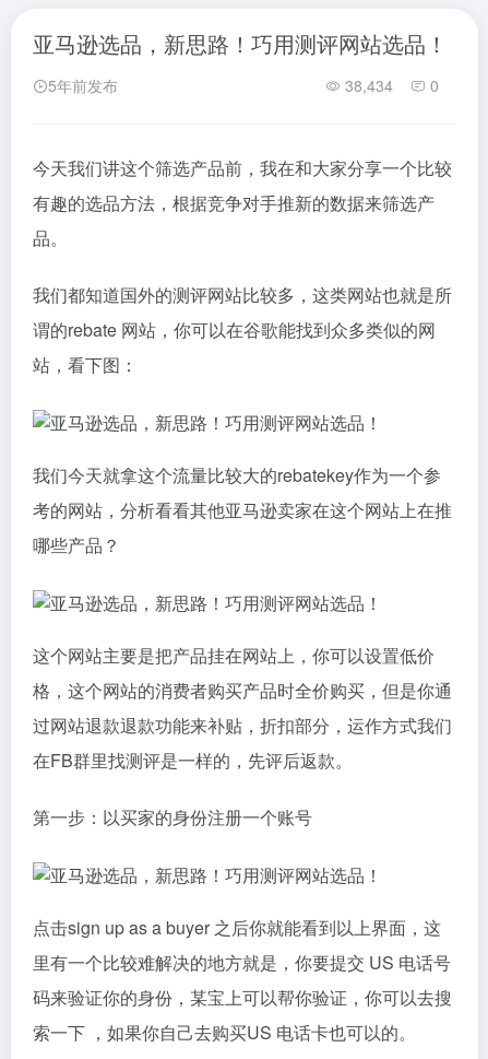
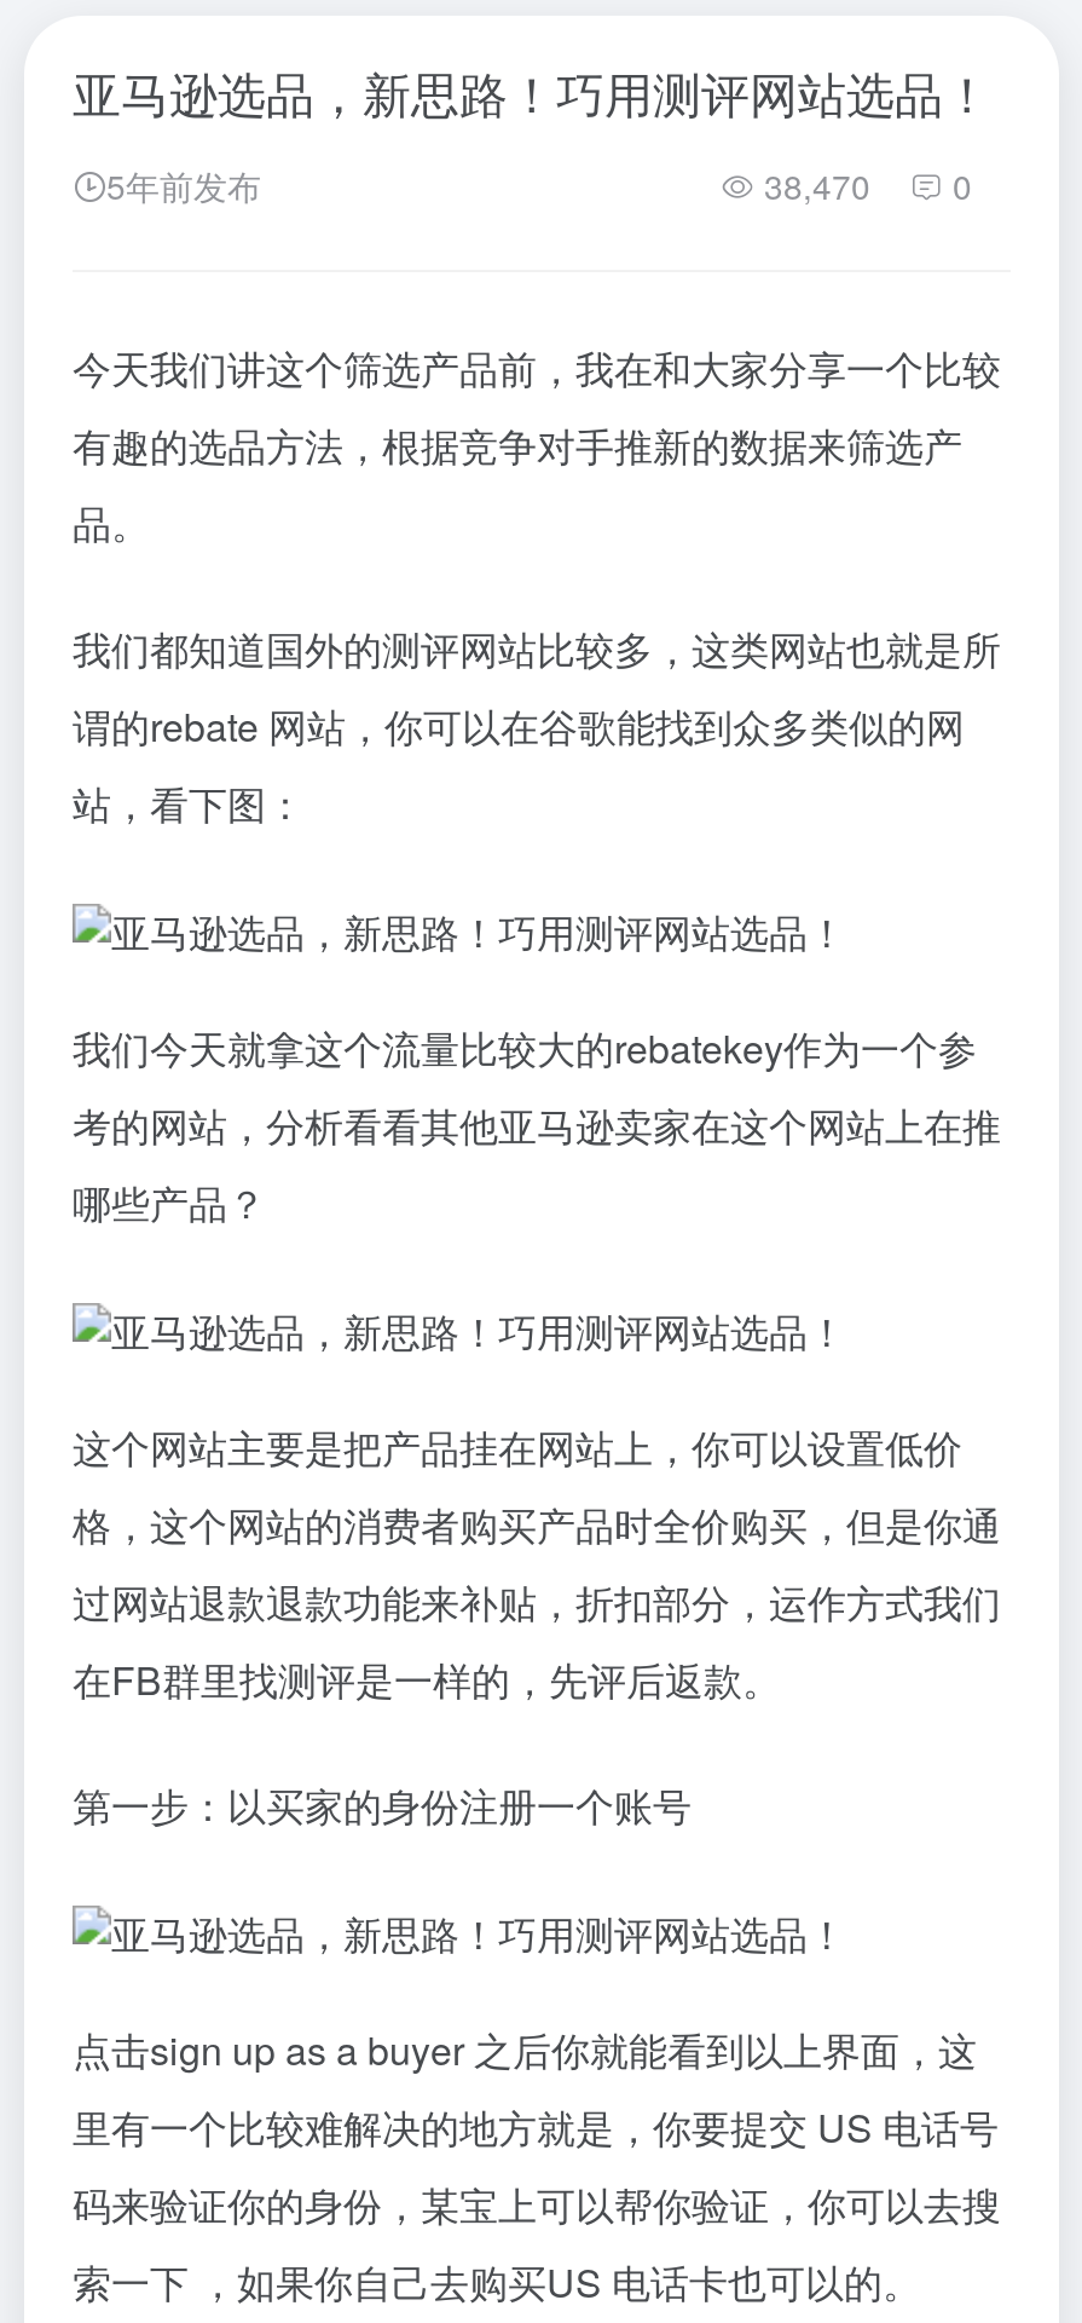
[341,74,439,96] 38,434 0 -> [754,161,972,209] 38,470 0

